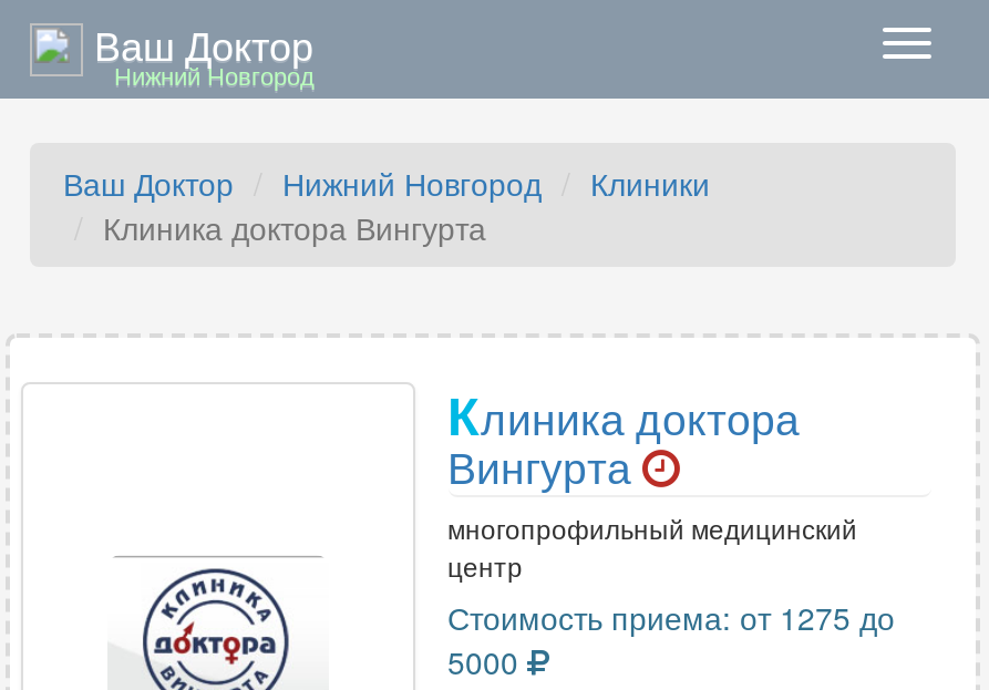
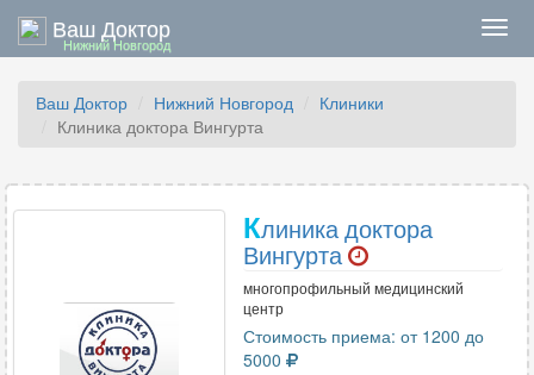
[447,595,895,639] Стоимость приема: от 1275 до -> [243,324,483,348] Стоимость приема: от 1200 до

